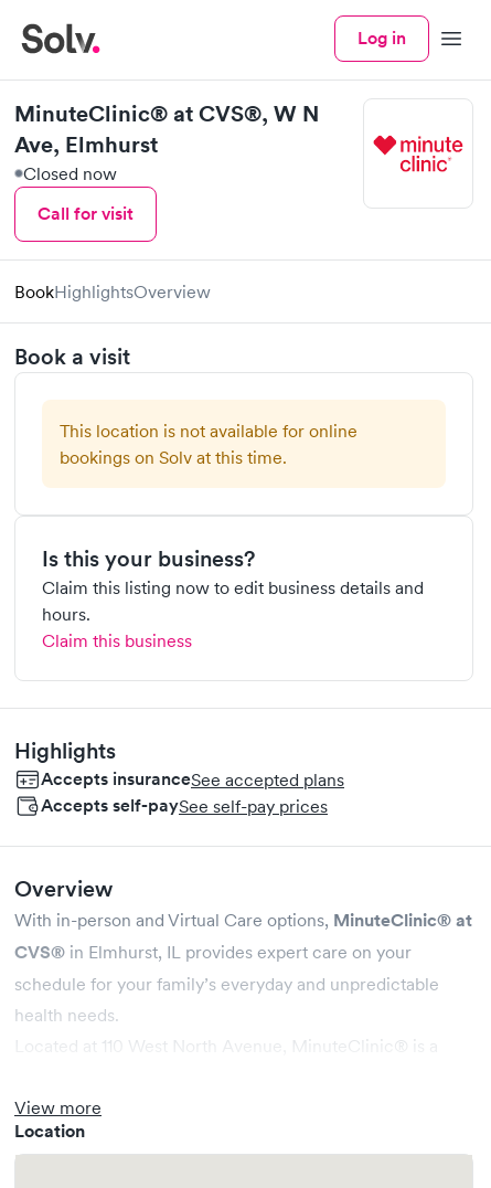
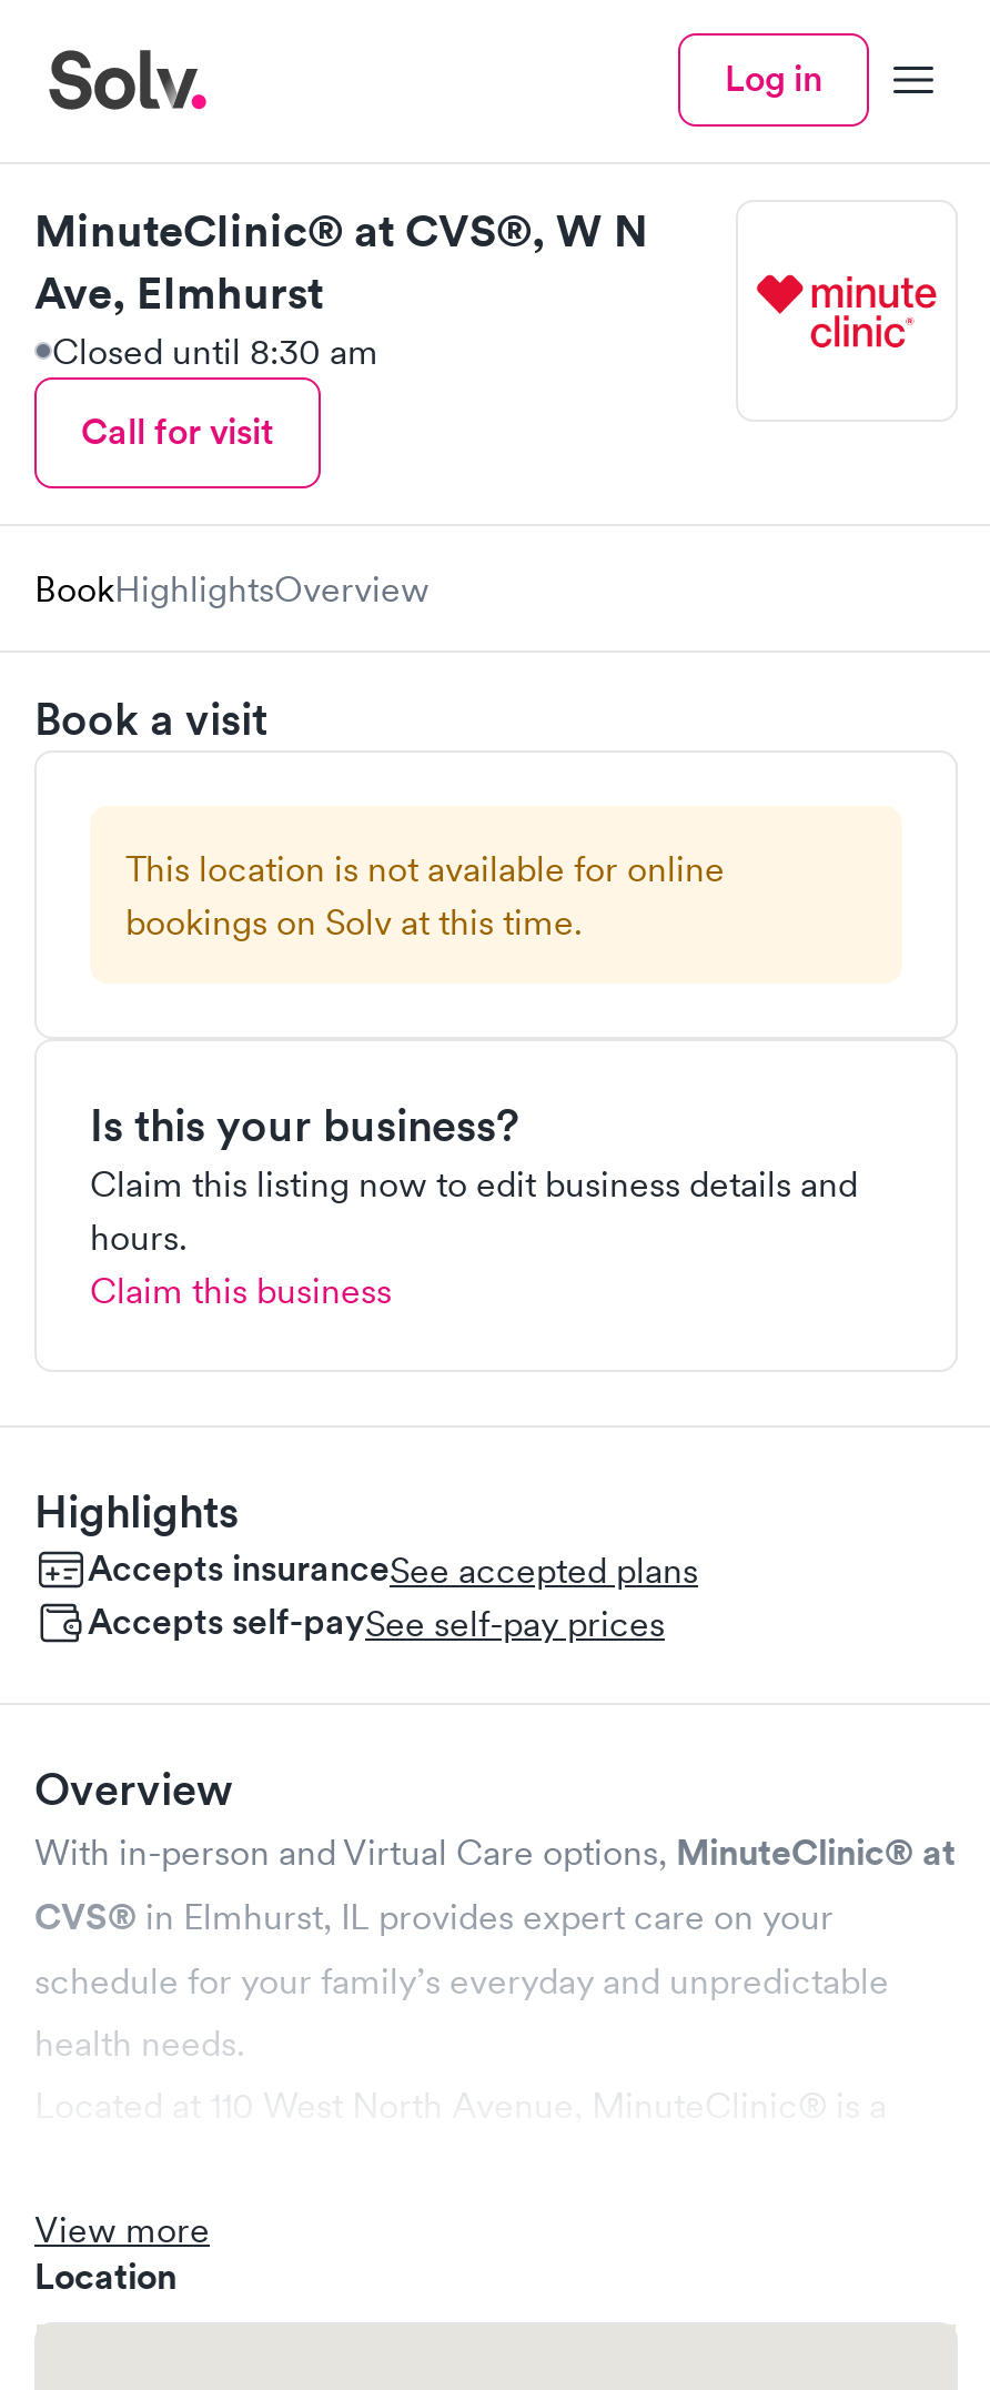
[23,162,117,184] Closed now -> [52,329,378,373] Closed until 8:30 am

